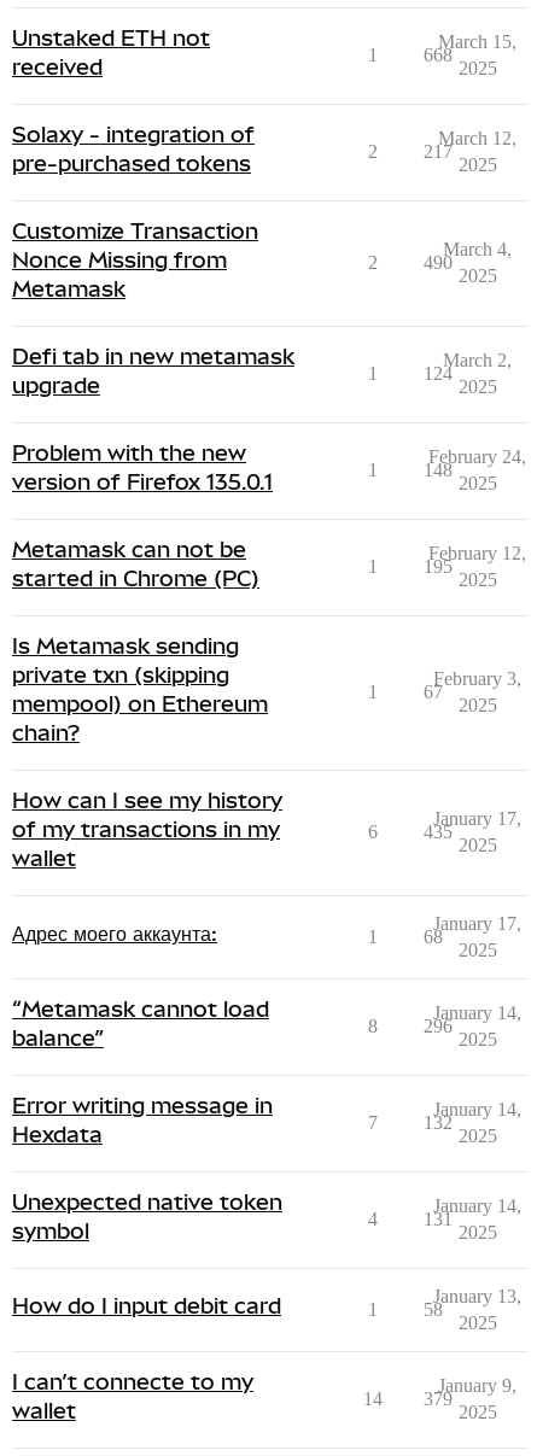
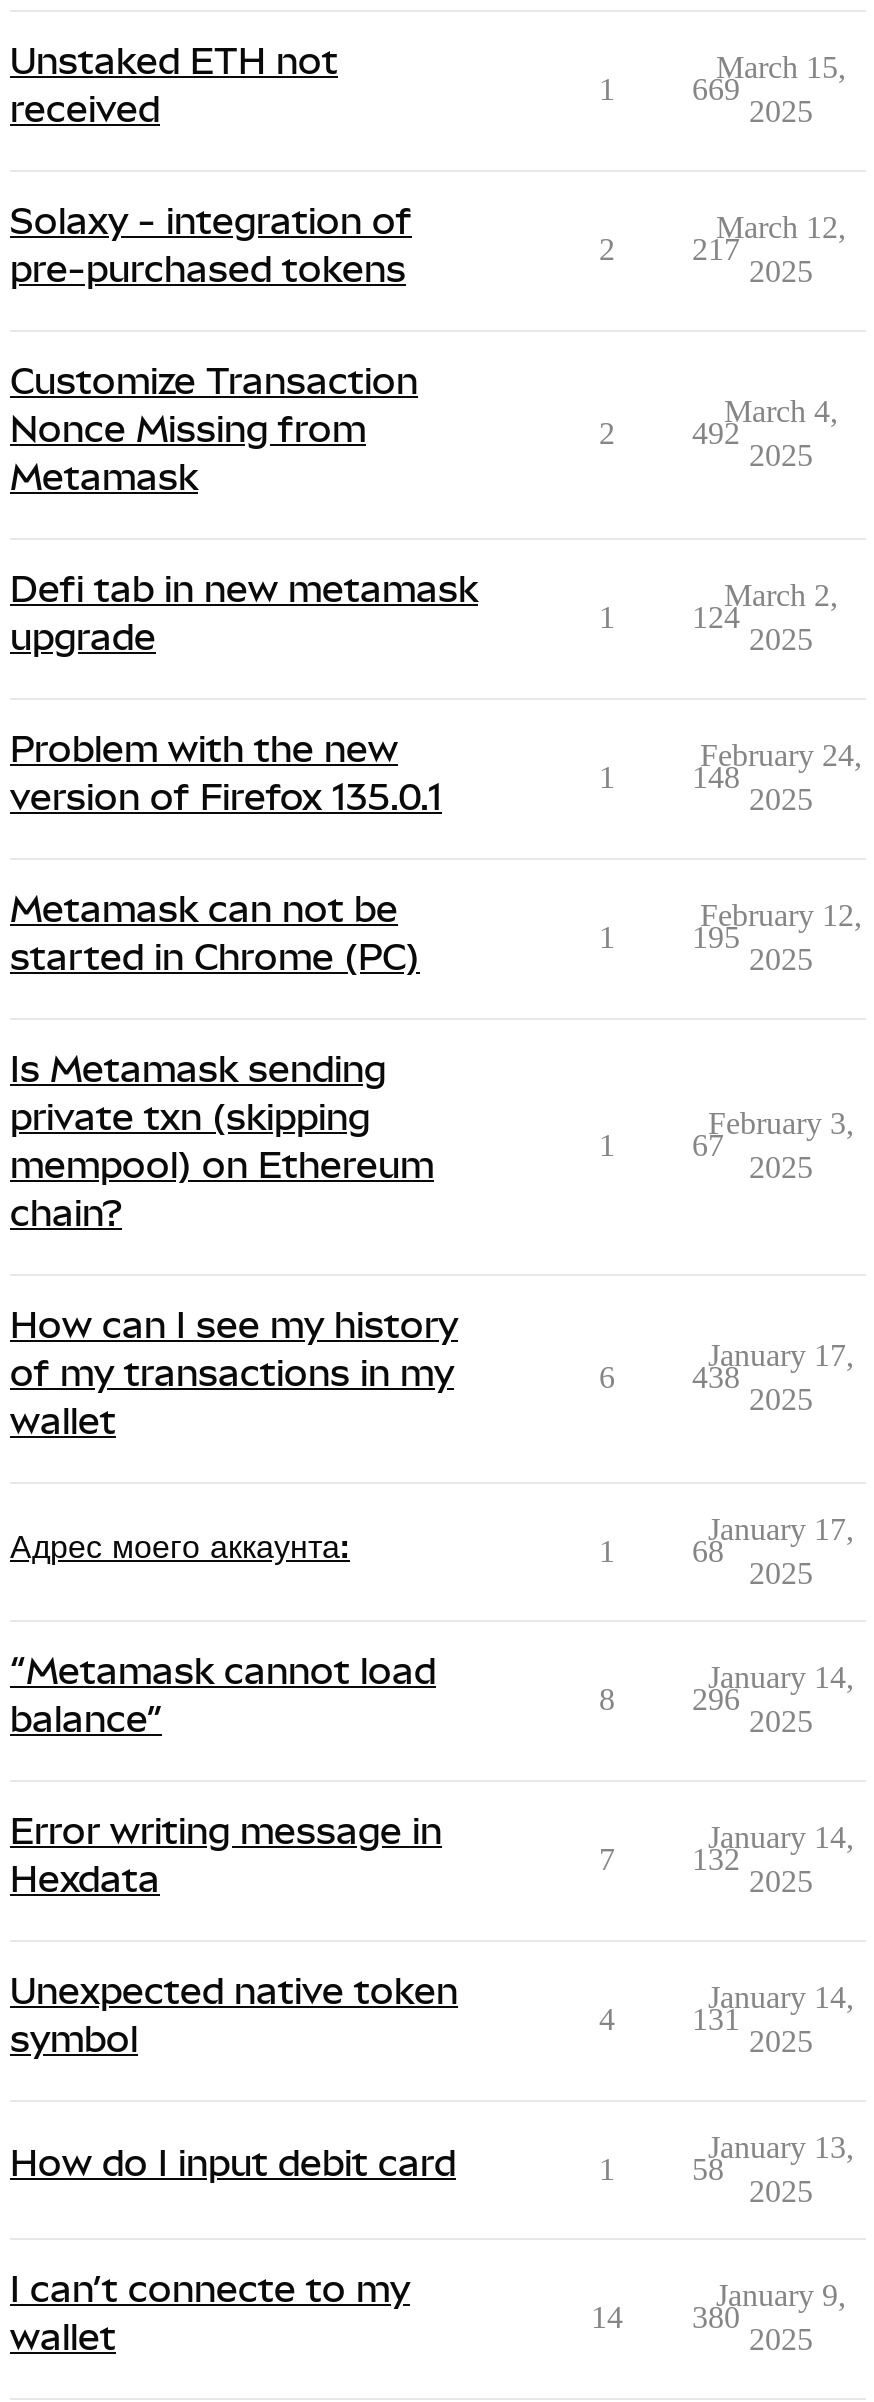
[424,45,453,65] 668 -> [692,72,740,106] 669
[424,252,453,273] 490 -> [692,416,740,450] 492
[424,821,453,842] 435 -> [692,1360,740,1394] 438
[424,1388,453,1409] 379 -> [692,2300,740,2334] 380

